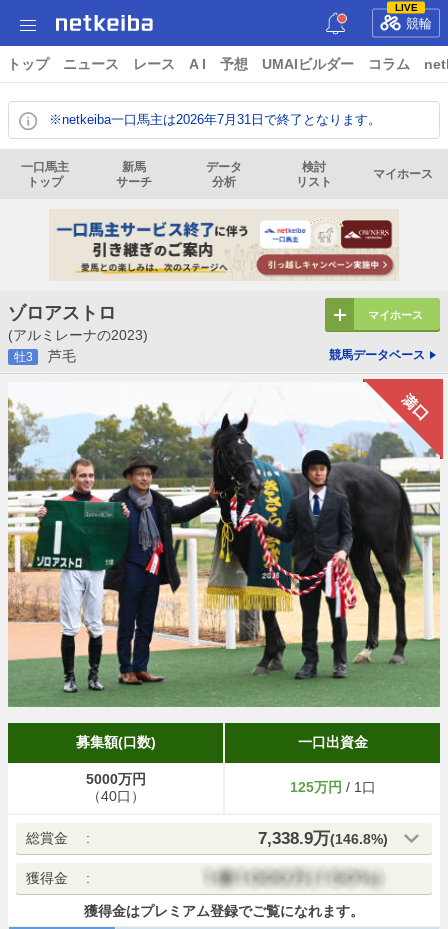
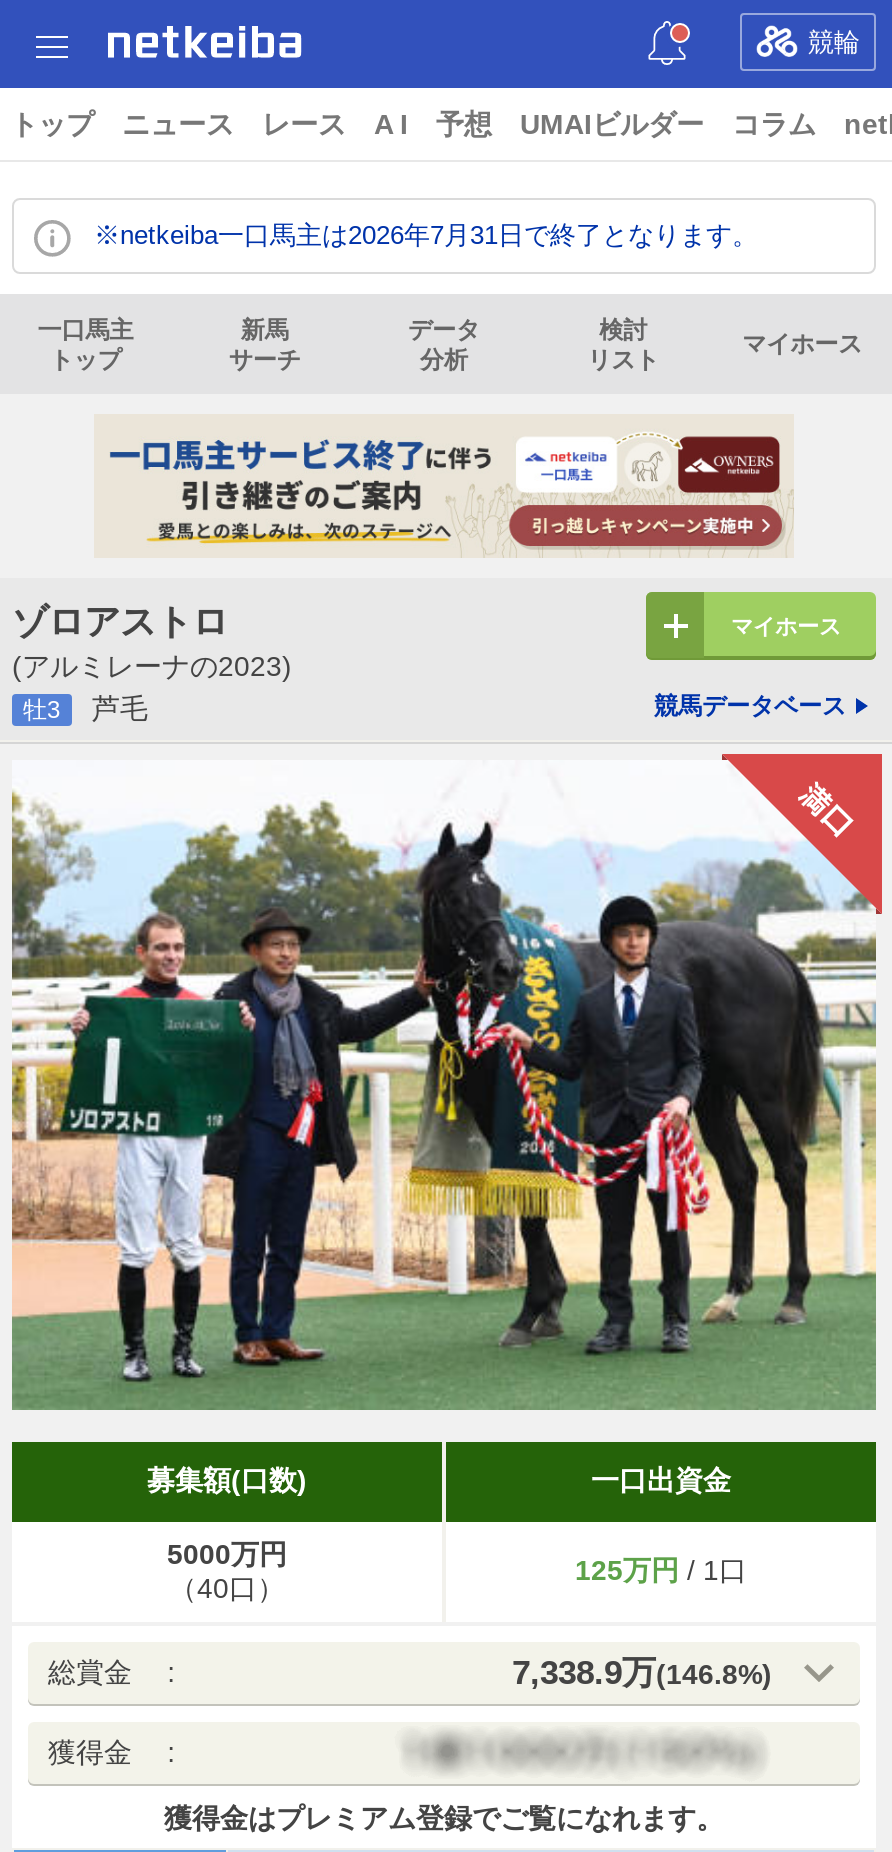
[394,1,417,12] LIVE -> none

